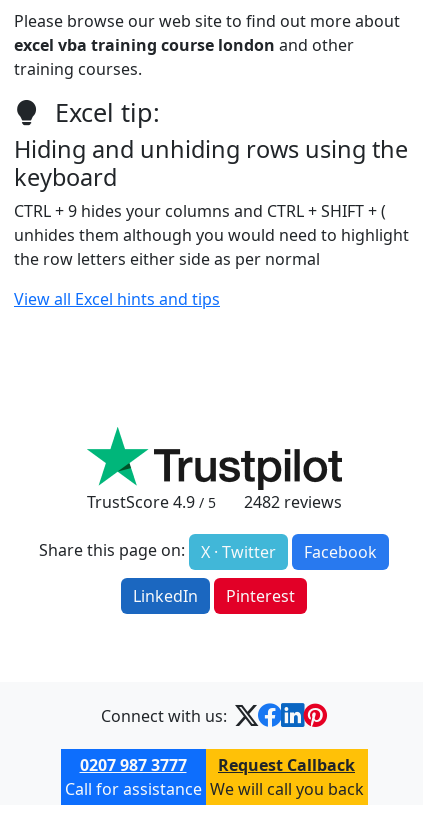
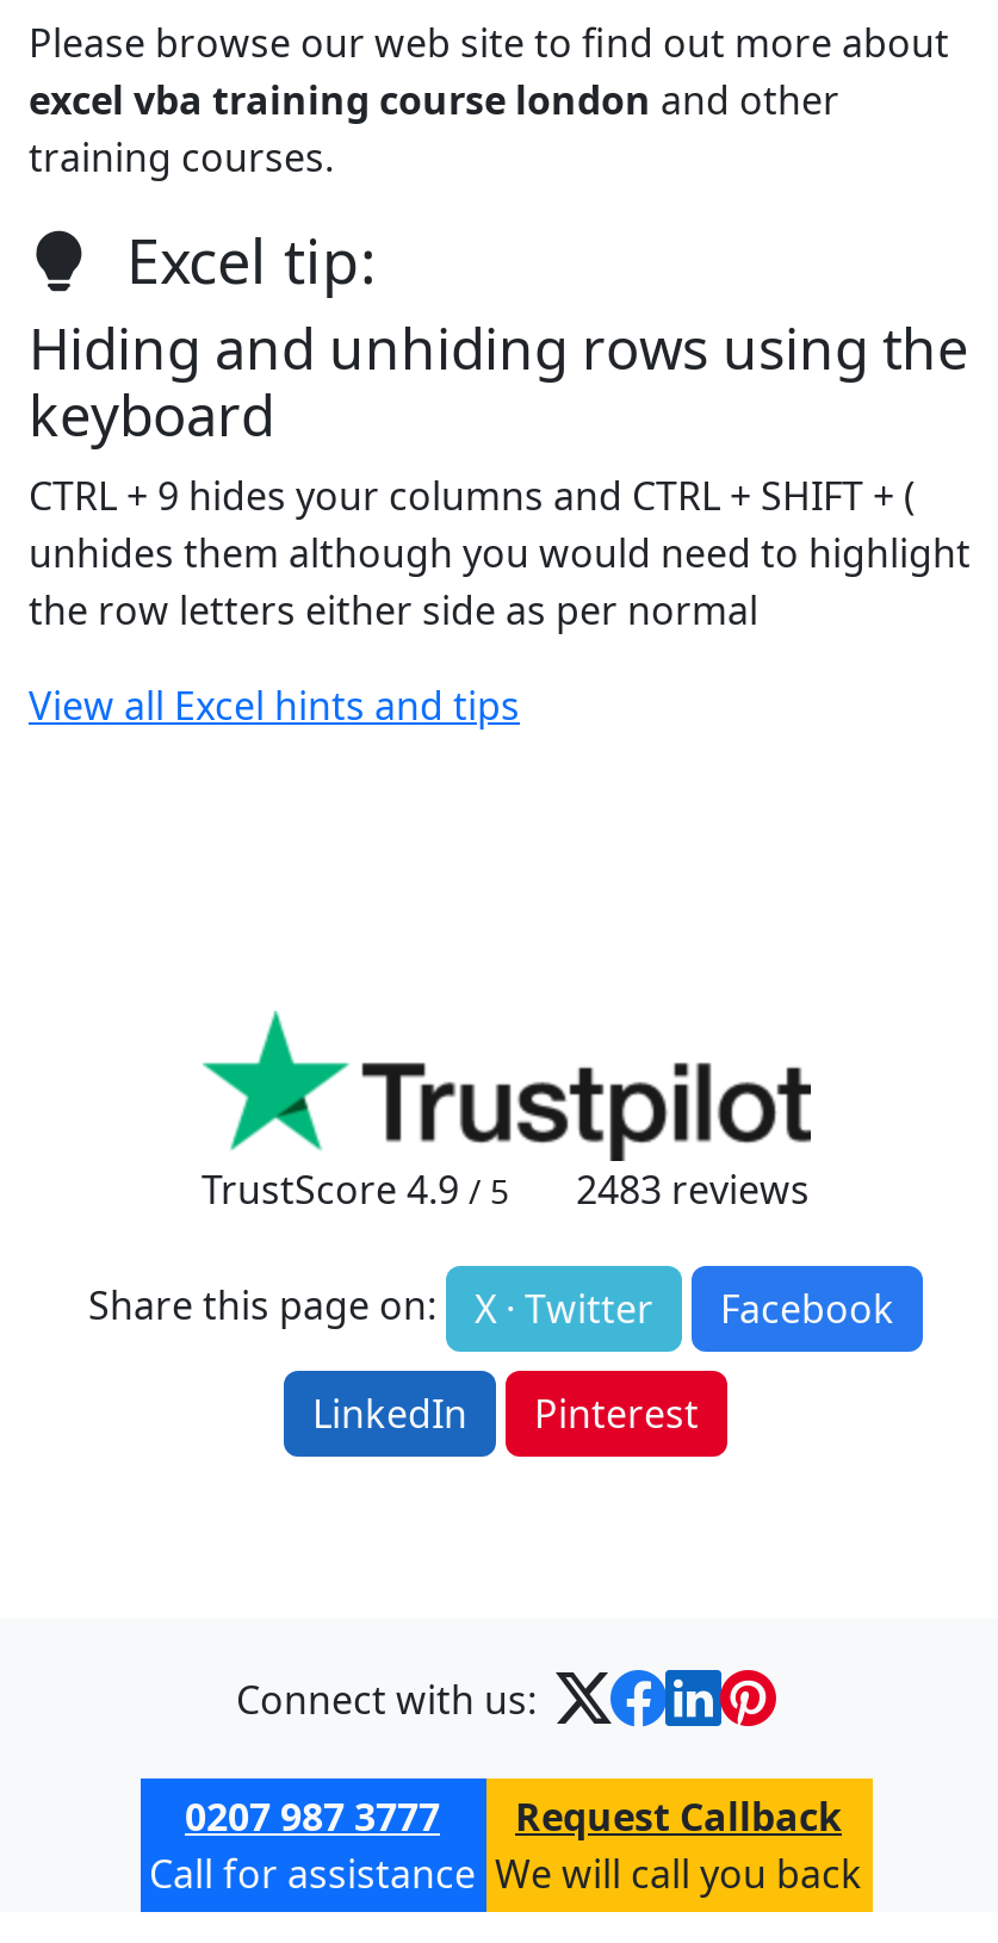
[86,491,341,513] TrustScore 4.9 / 5 2482 reviews -> [202,1163,810,1216] TrustScore 4.9 / 5 2483 reviews

